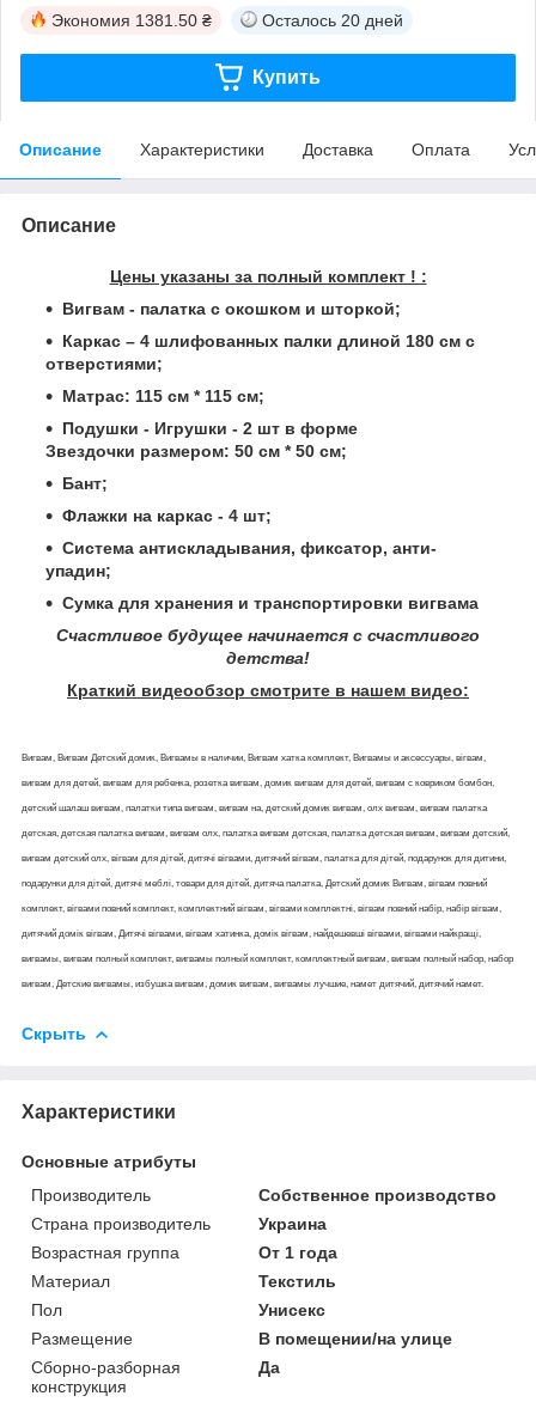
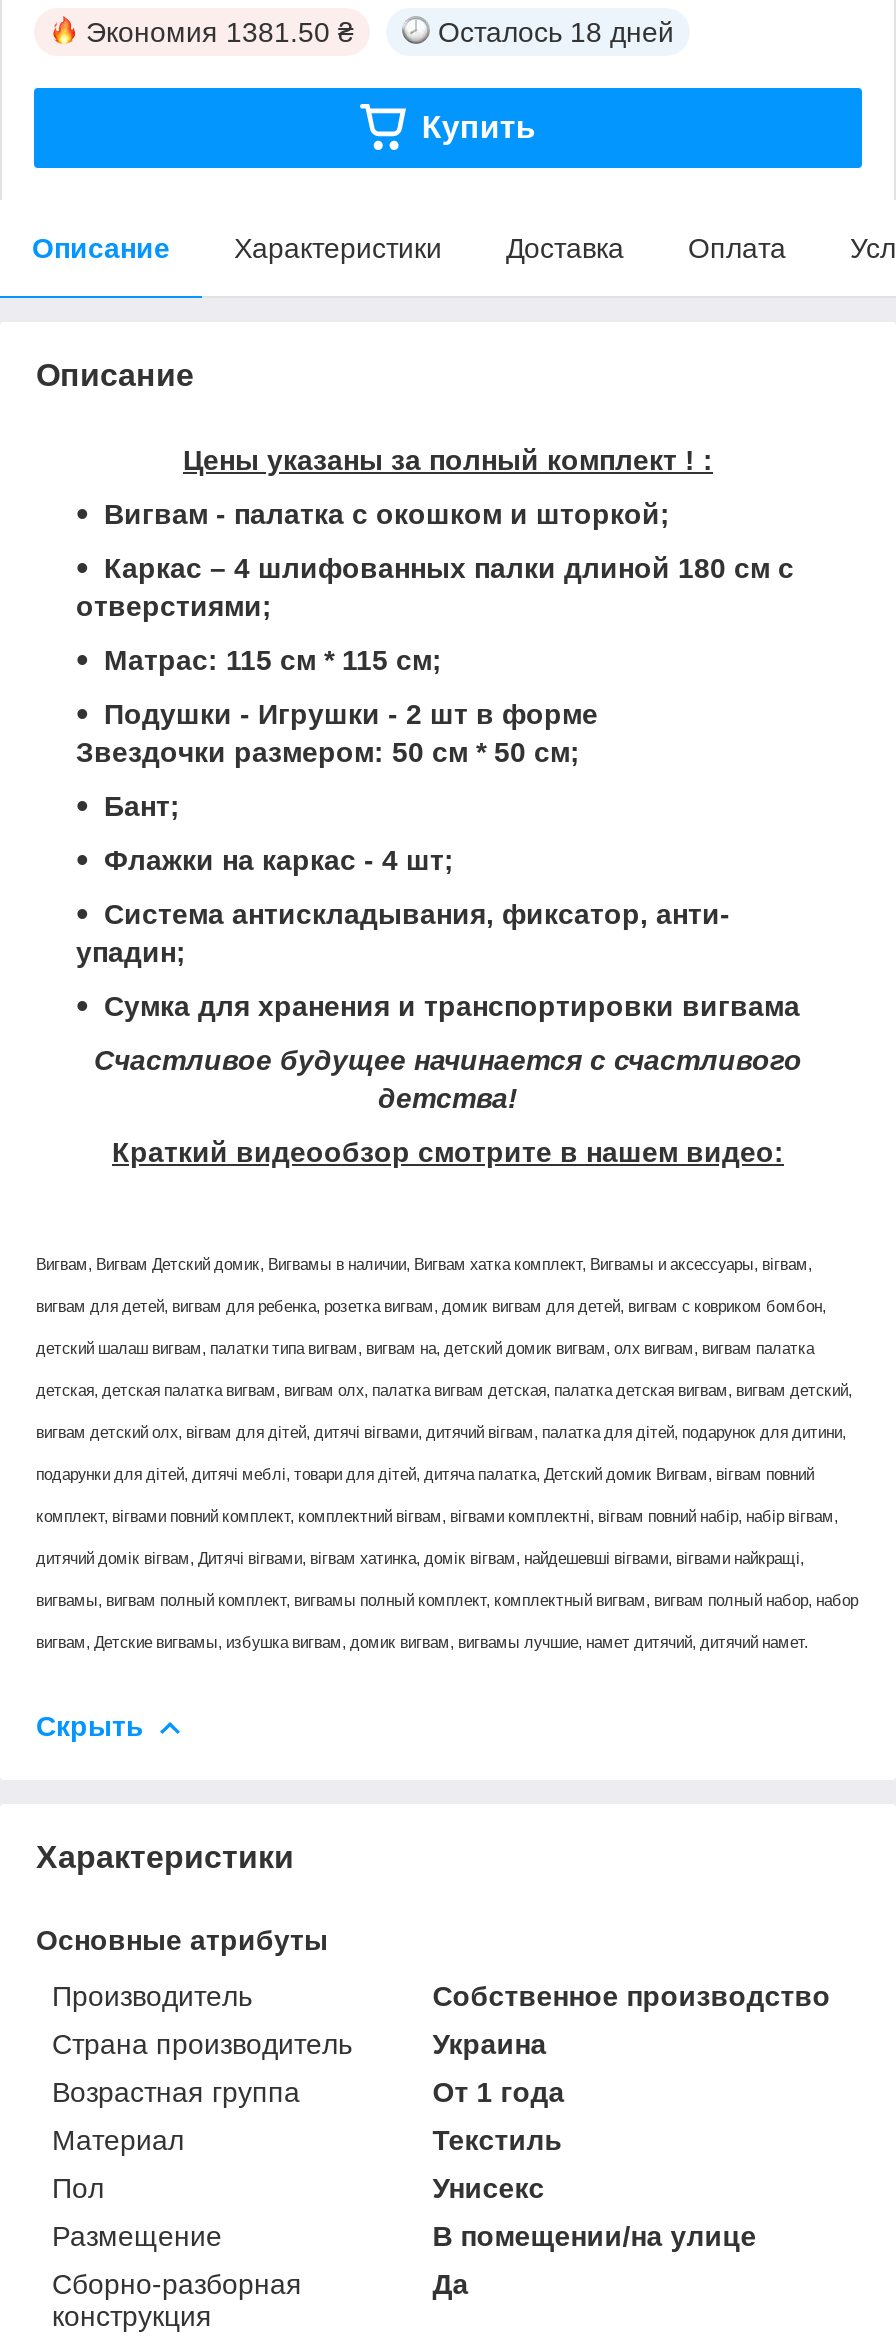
[262,11,403,30] Осталось 20 дней -> [438,16,674,48] Осталось 18 дней

